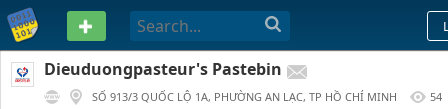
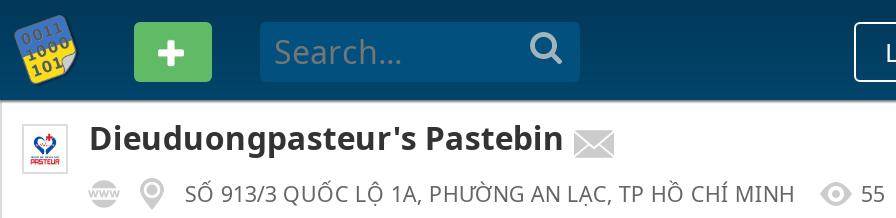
[430,89,442,104] 54 -> [861,178,885,208] 55

